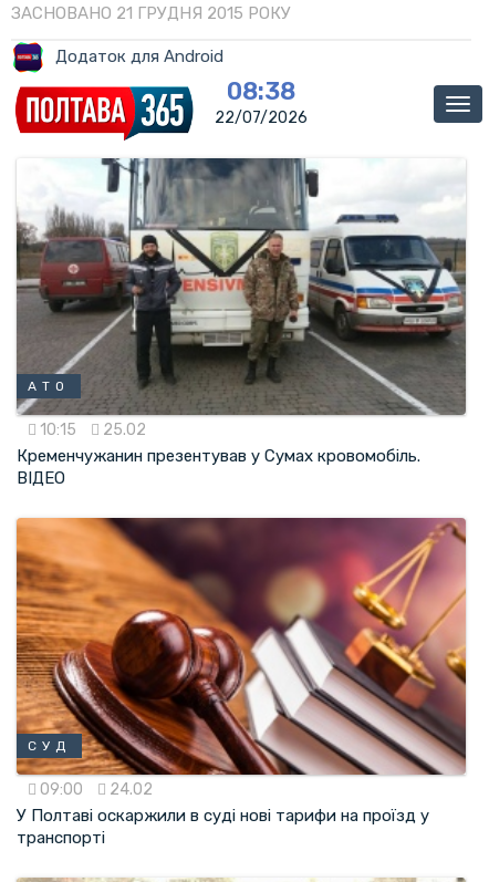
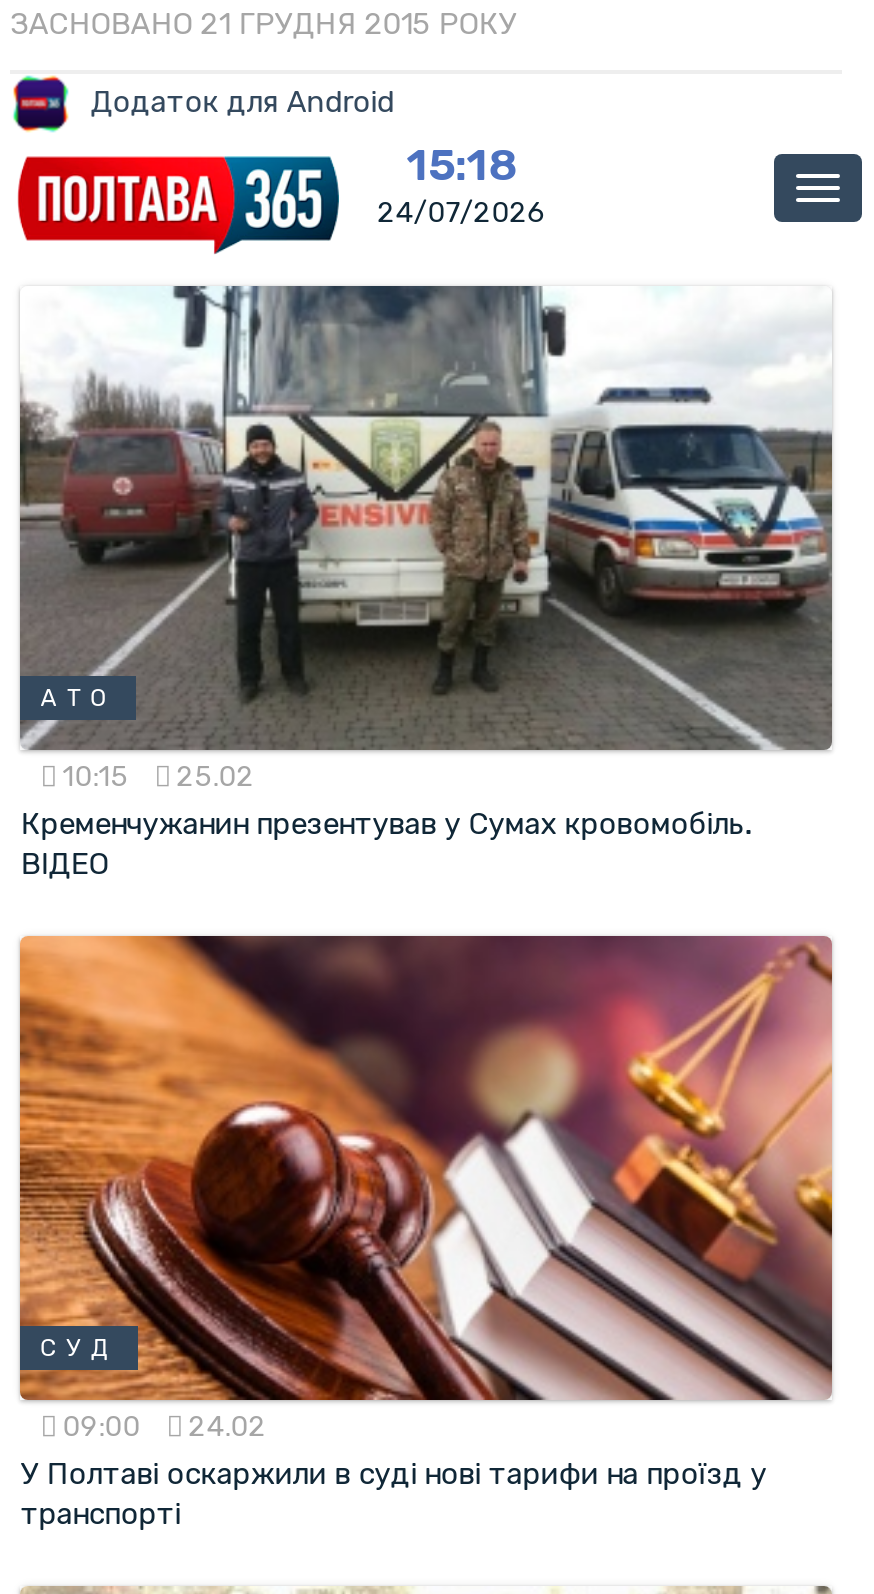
[226,76,295,106] 08:38 -> [406,138,516,192] 15:18
[214,108,307,127] 22/07/2026 -> [377,196,545,230] 24/07/2026

